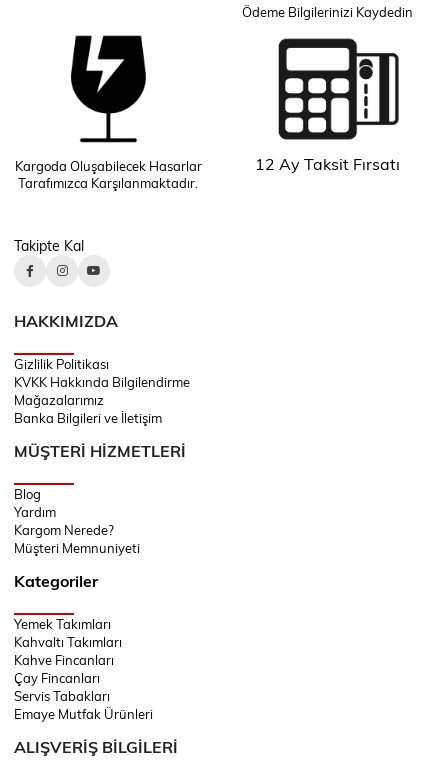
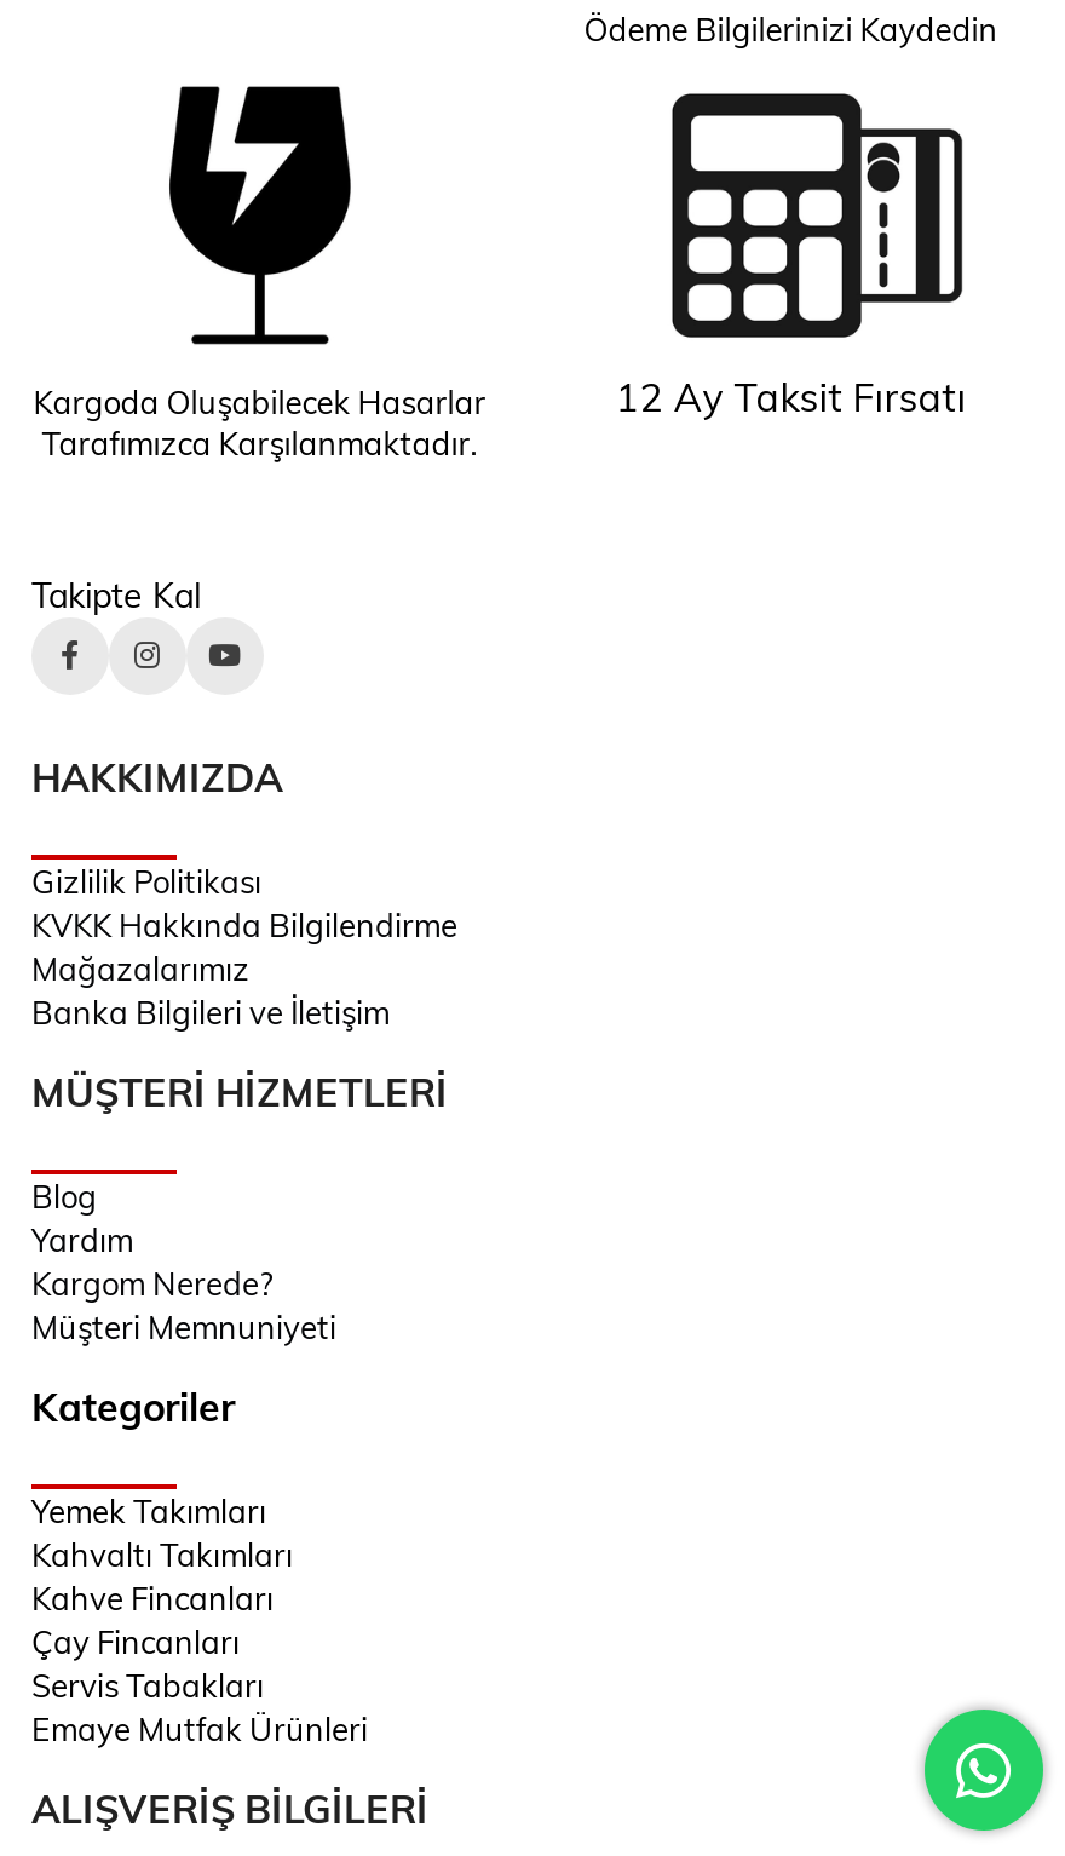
none -> [920,1705,1048,1835] [image]

